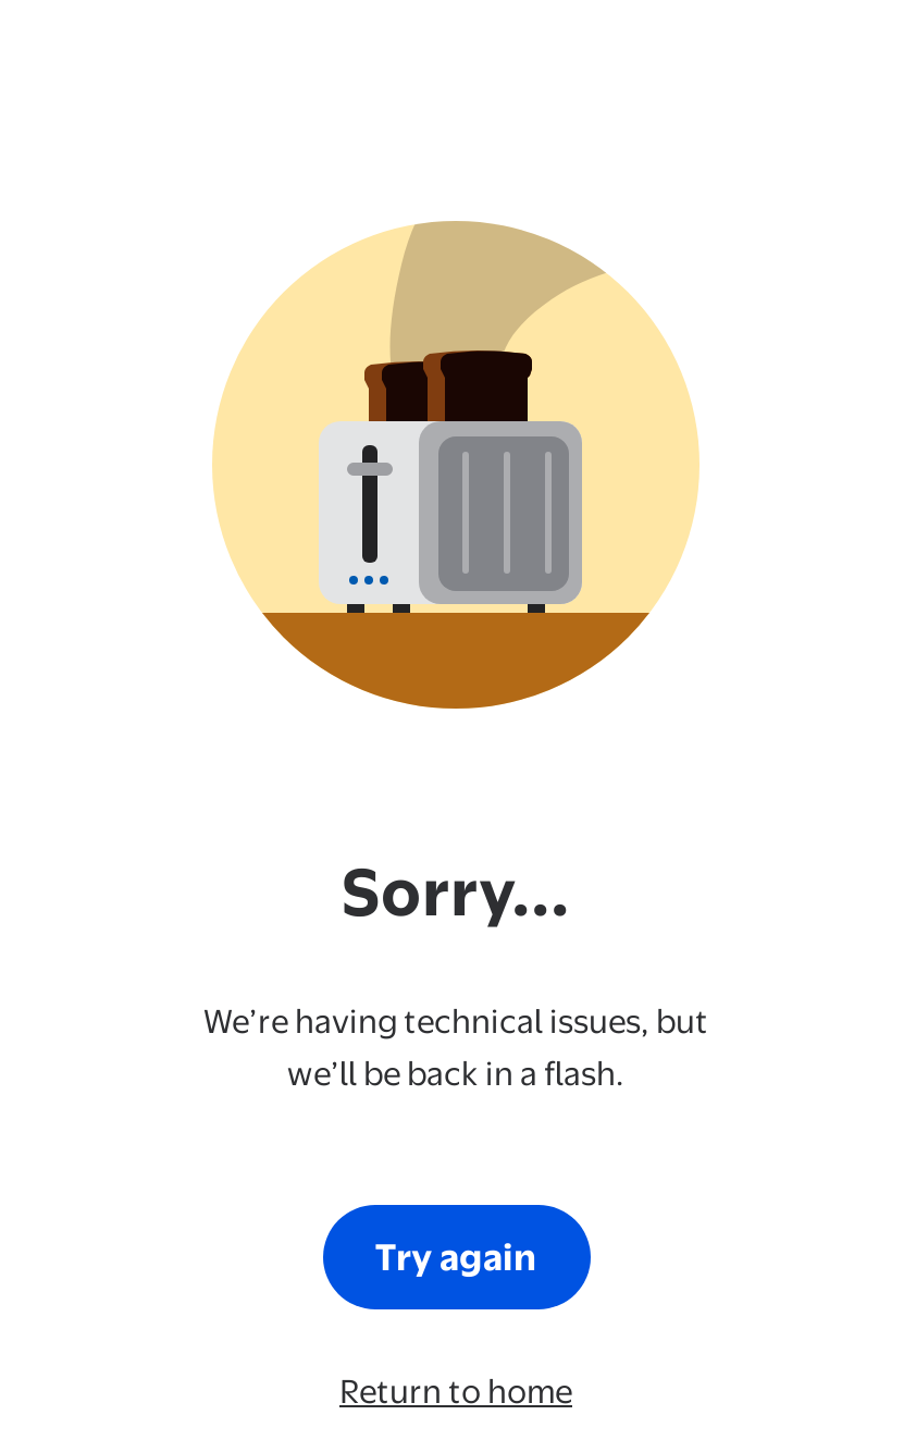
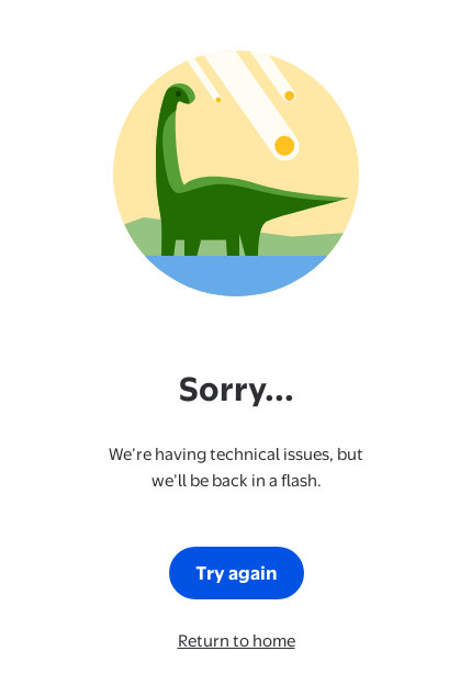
[236,221,671,711] [image] -> [124,52,348,297] [image]

